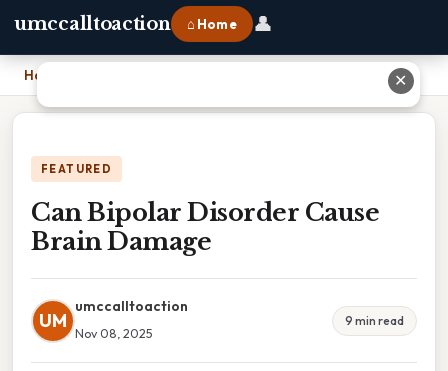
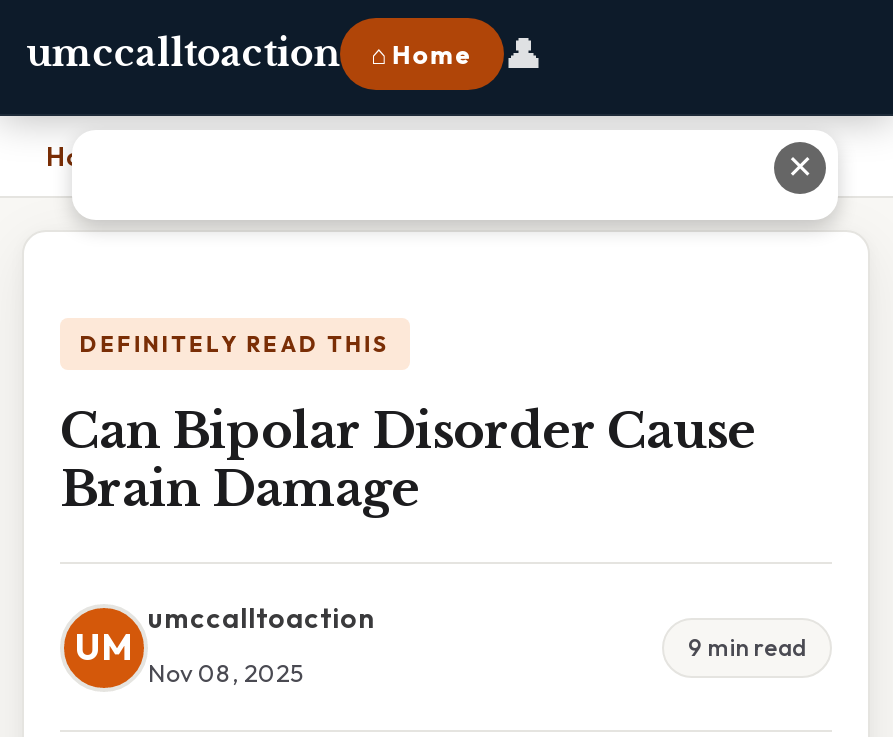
[41,162,112,176] FEATURED -> [80,330,390,358] DEFINITELY READ THIS

